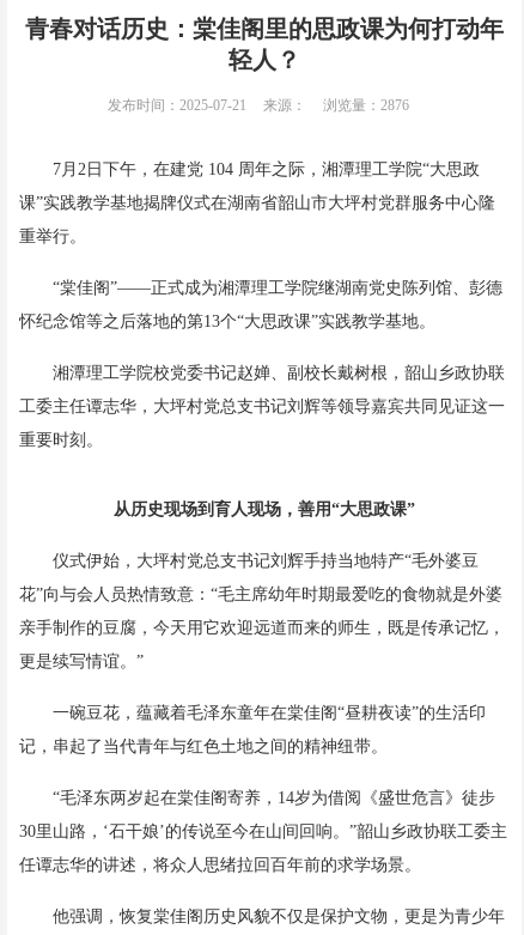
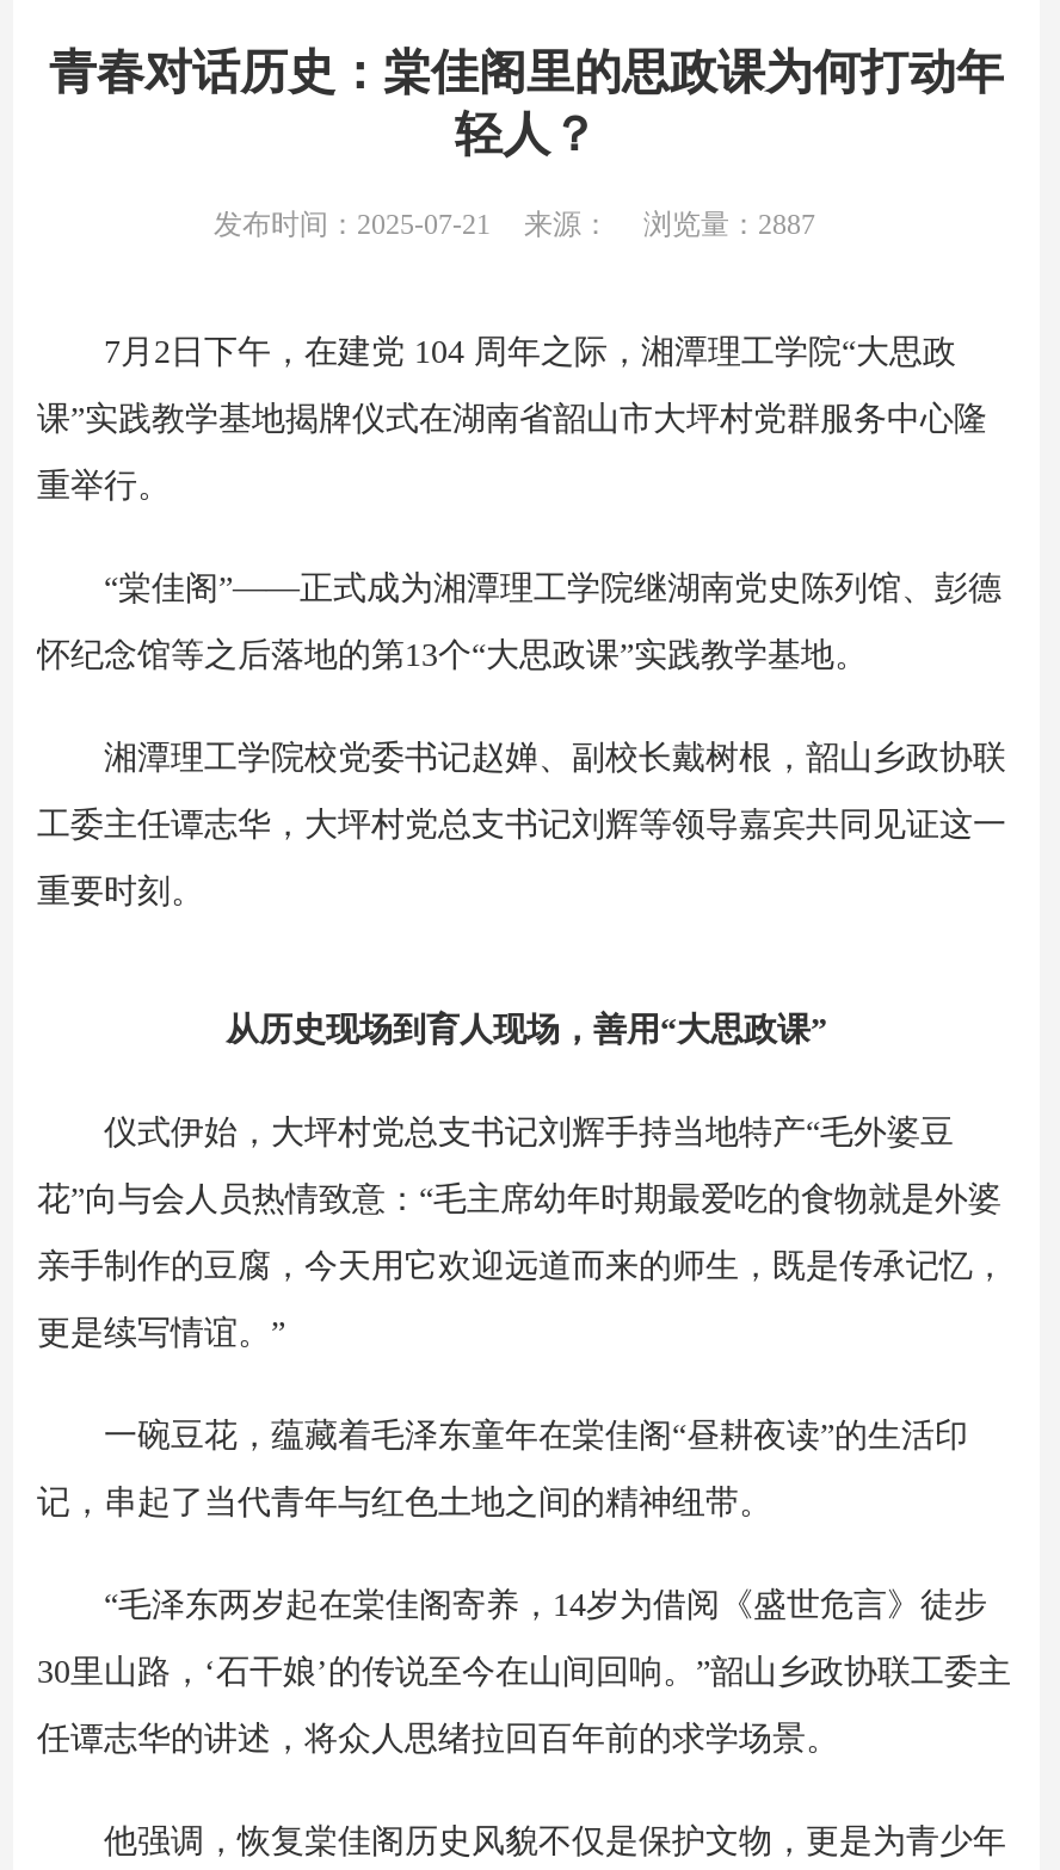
[108,97,409,114] 发布时间：2025-07-21 来源： 浏览量：2876 -> [214,208,815,241] 发布时间：2025-07-21 来源： 浏览量：2887

